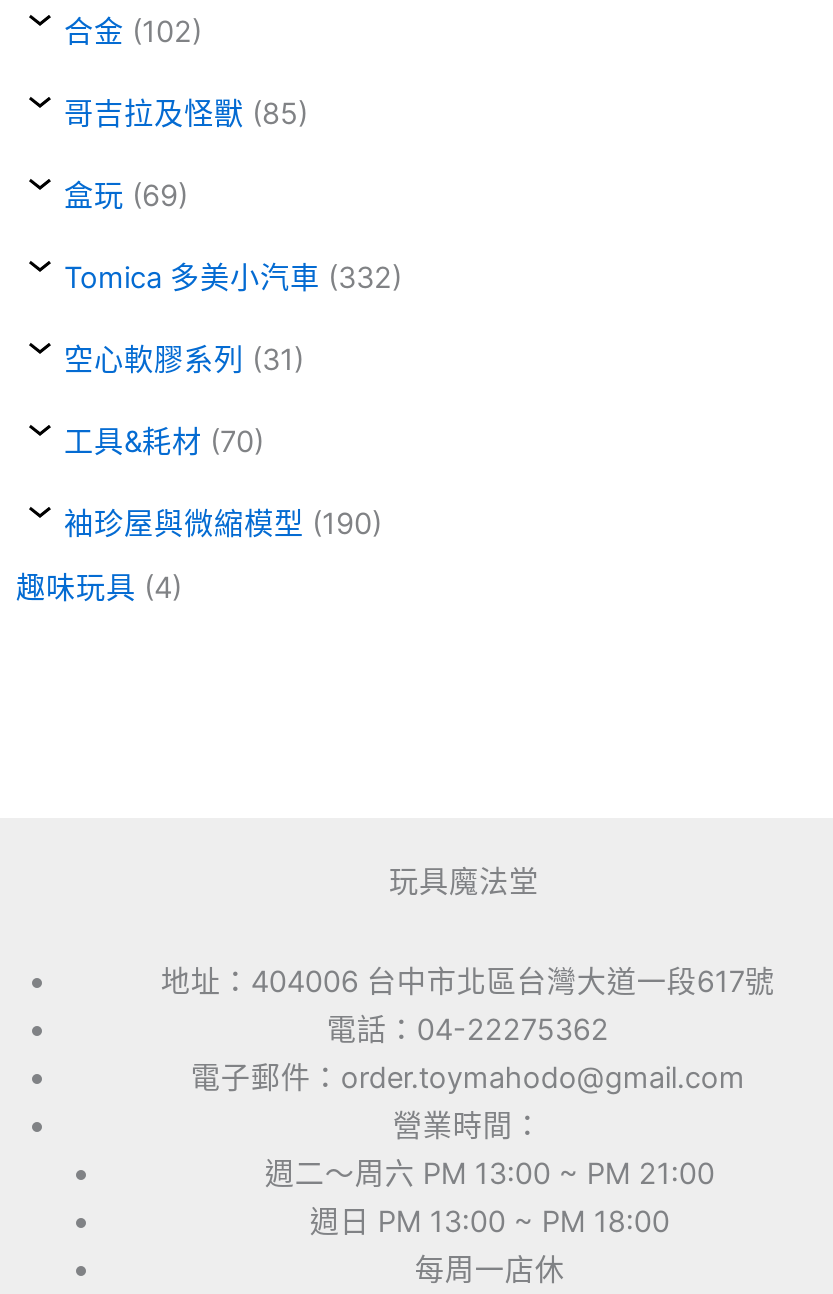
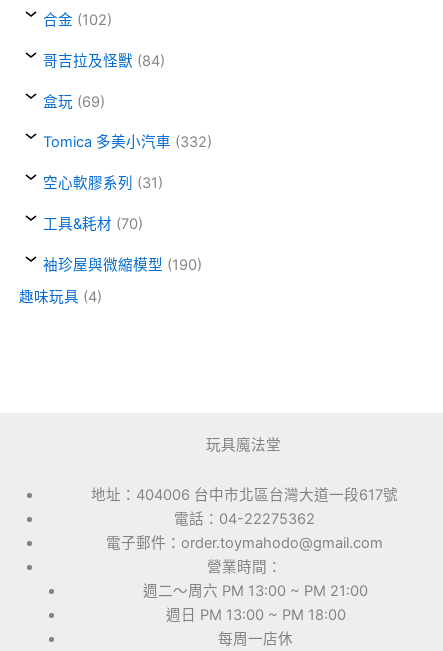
[64,96,308,132] 哥吉拉及怪獸(85) -> [43,52,165,70] 哥吉拉及怪獸(84)

